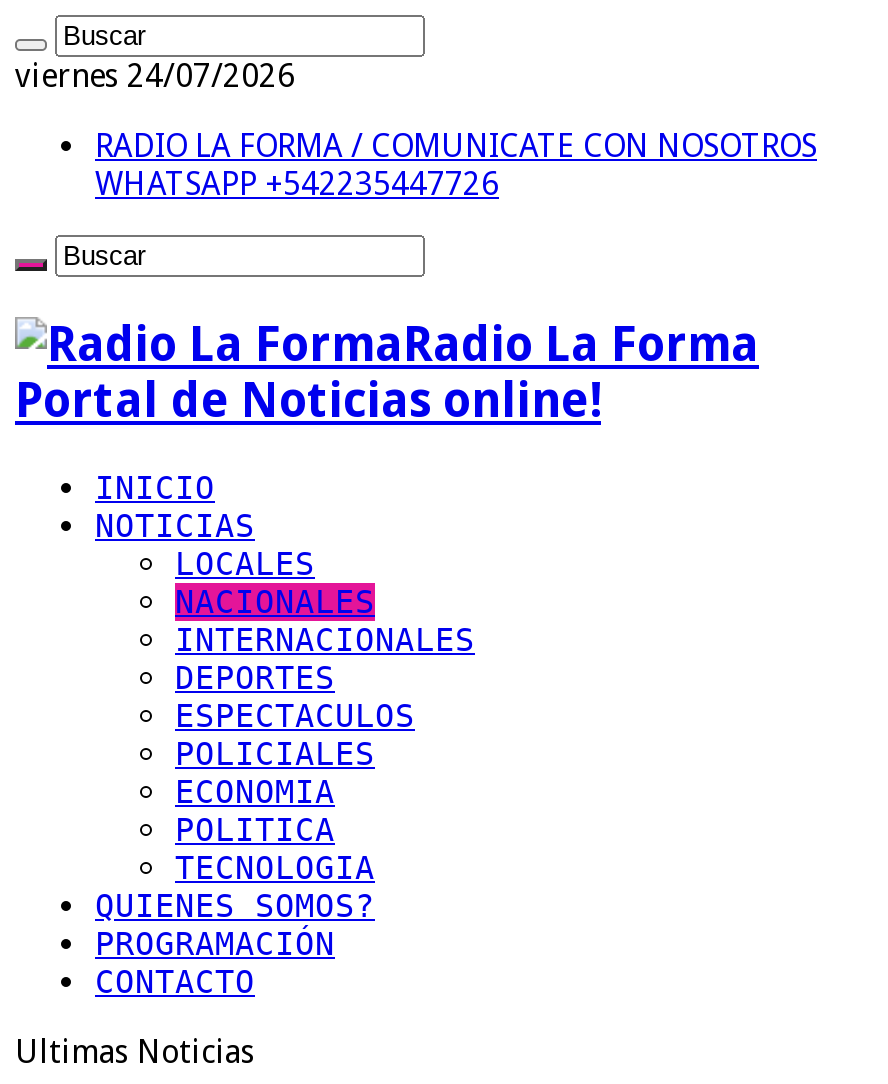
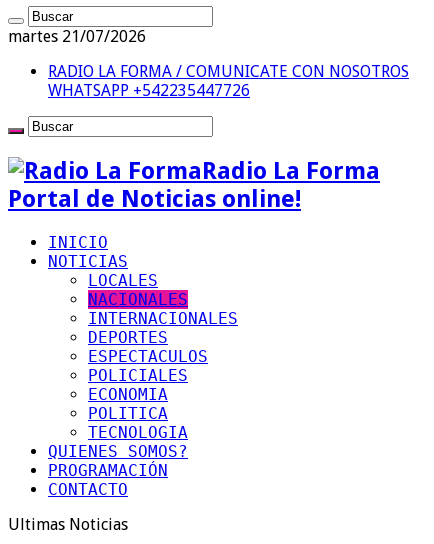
[15,57,295,95] viernes 24/07/2026 -> [8,27,146,46] martes 21/07/2026

